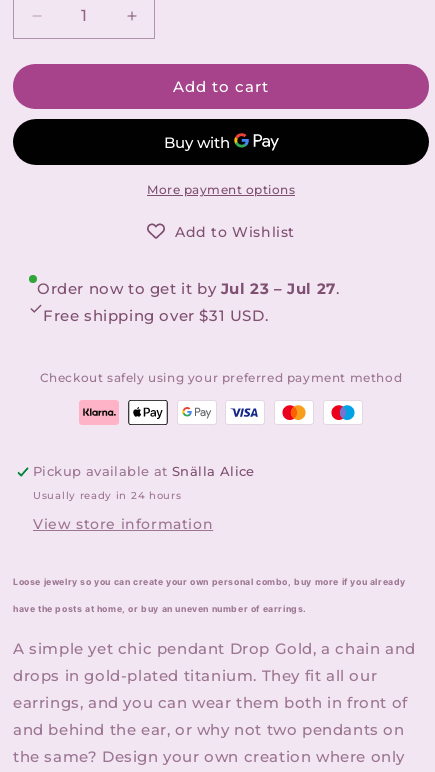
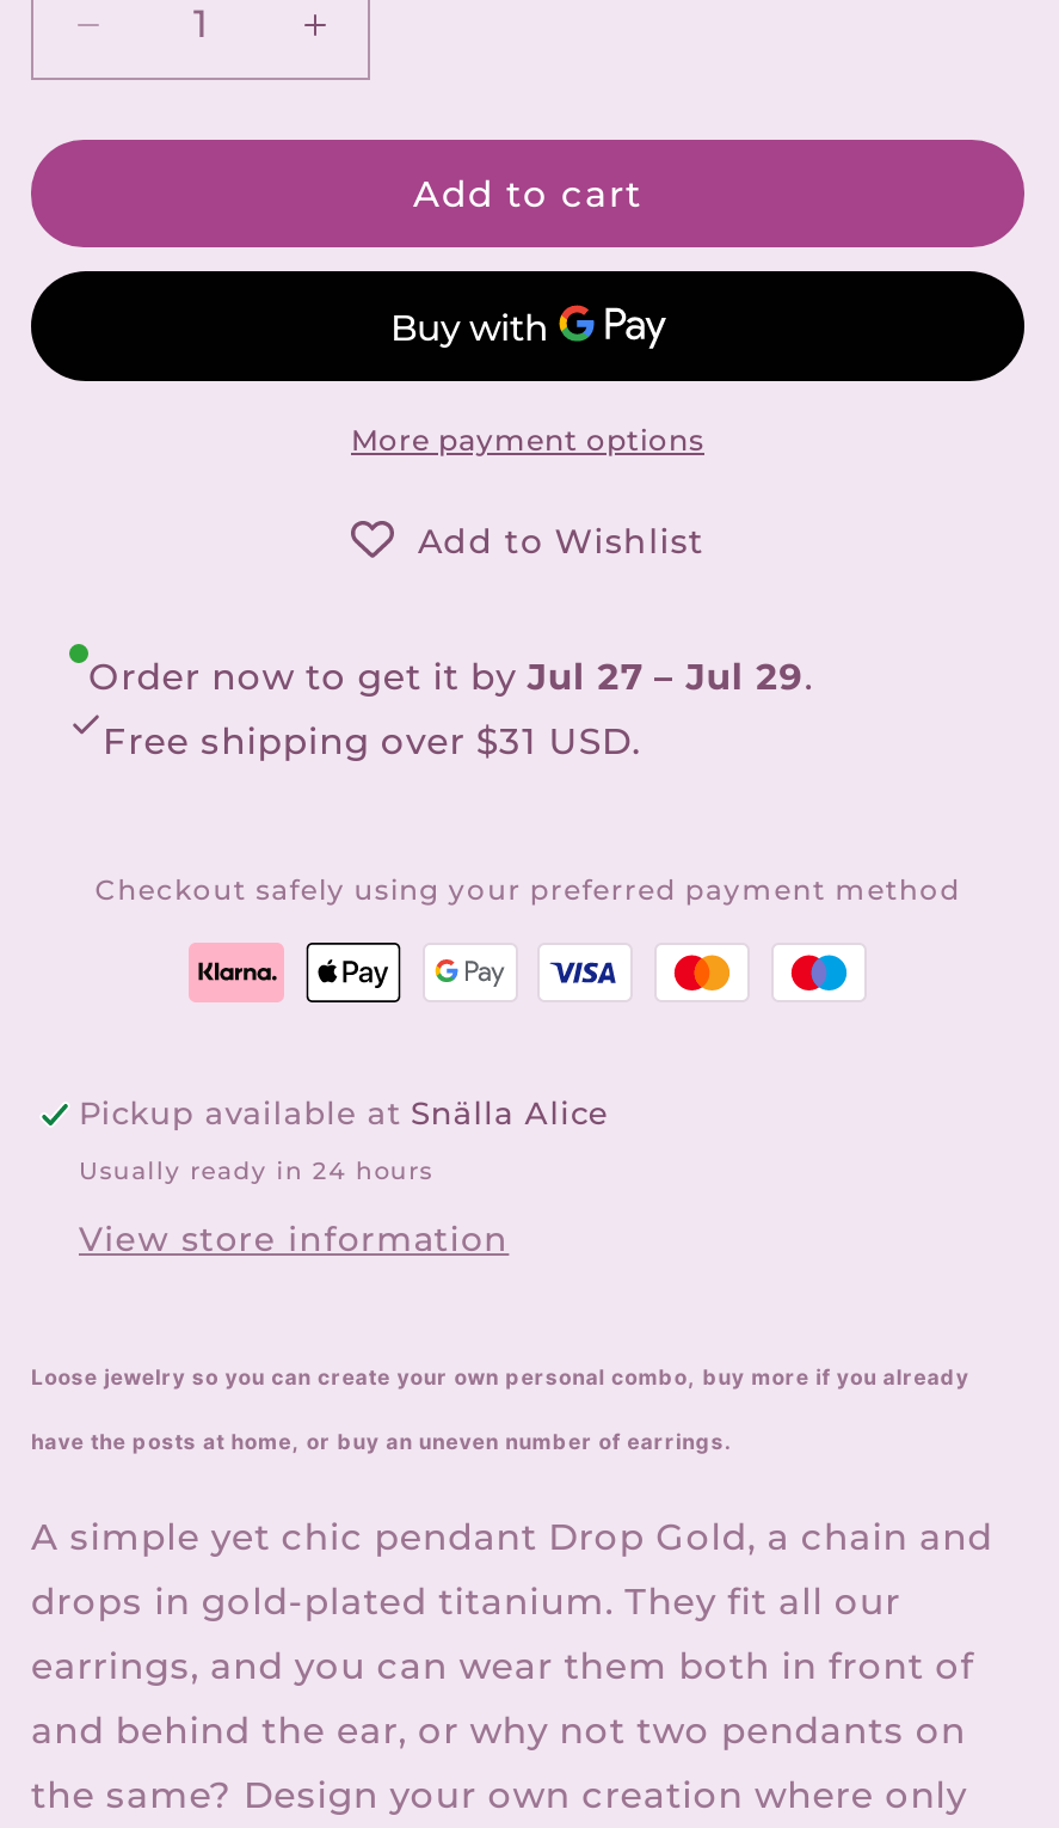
[37,279,339,298] Order now to get it by Jul 23 – Jul 27. -> [88,654,813,699] Order now to get it by Jul 27 – Jul 29.

